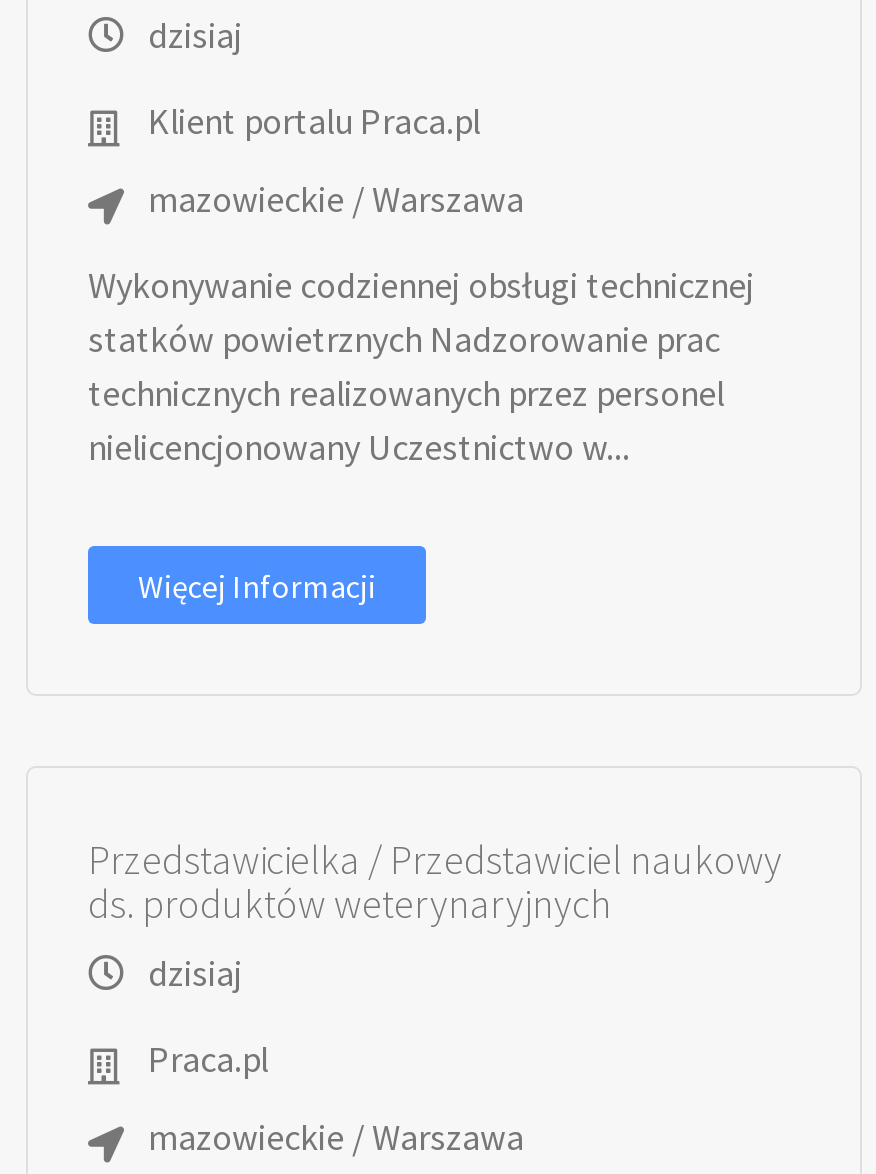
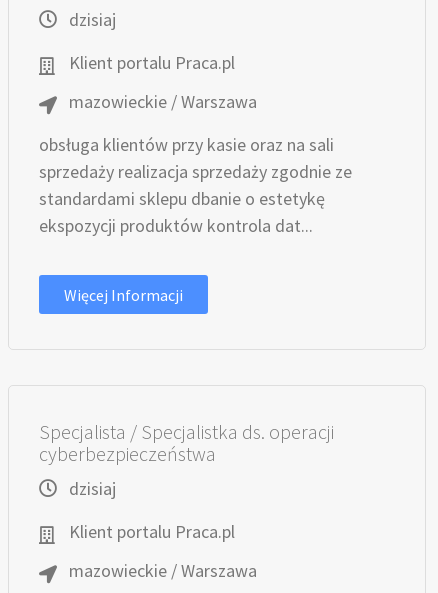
[88,262,754,470] Wykonywanie codziennej obsługi technicznej | statków powietrznych Nadzorowanie prac | technicznych realizowanych przez personel | nielicencjonowany Uczestnictwo w... -> [39,133,352,237] obsługa klientów przy kasie oraz na sali | sprzedaży realizacja sprzedaży zgodnie ze | standardami sklepu dbanie o estetykę | ekspozycji produktów kontrola dat...
[88,834,782,928] Przedstawicielka / Przedstawiciel naukowy | ds. produktów weterynaryjnych -> [39,419,334,466] Specjalista / Specjalistka ds. operacji | cyberbezpieczeństwa
[148,1036,268,1082] Praca.pl -> [69,520,235,543] Klient portalu Praca.pl

